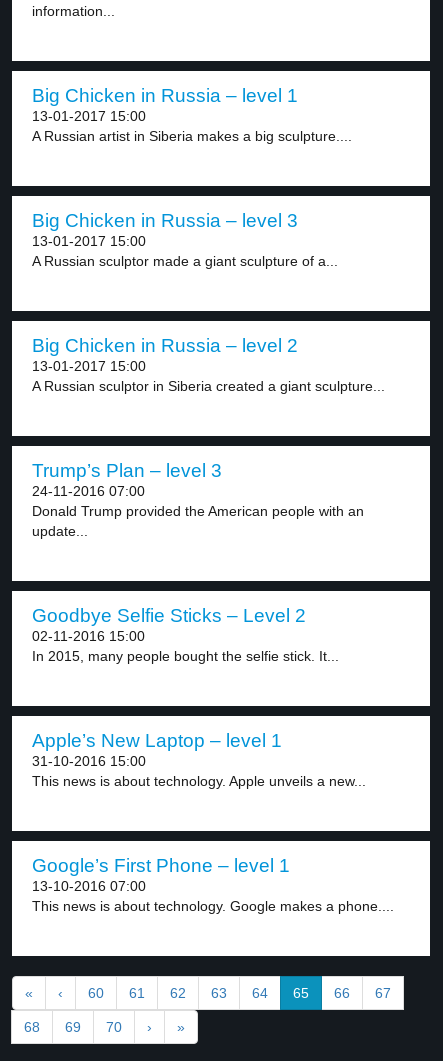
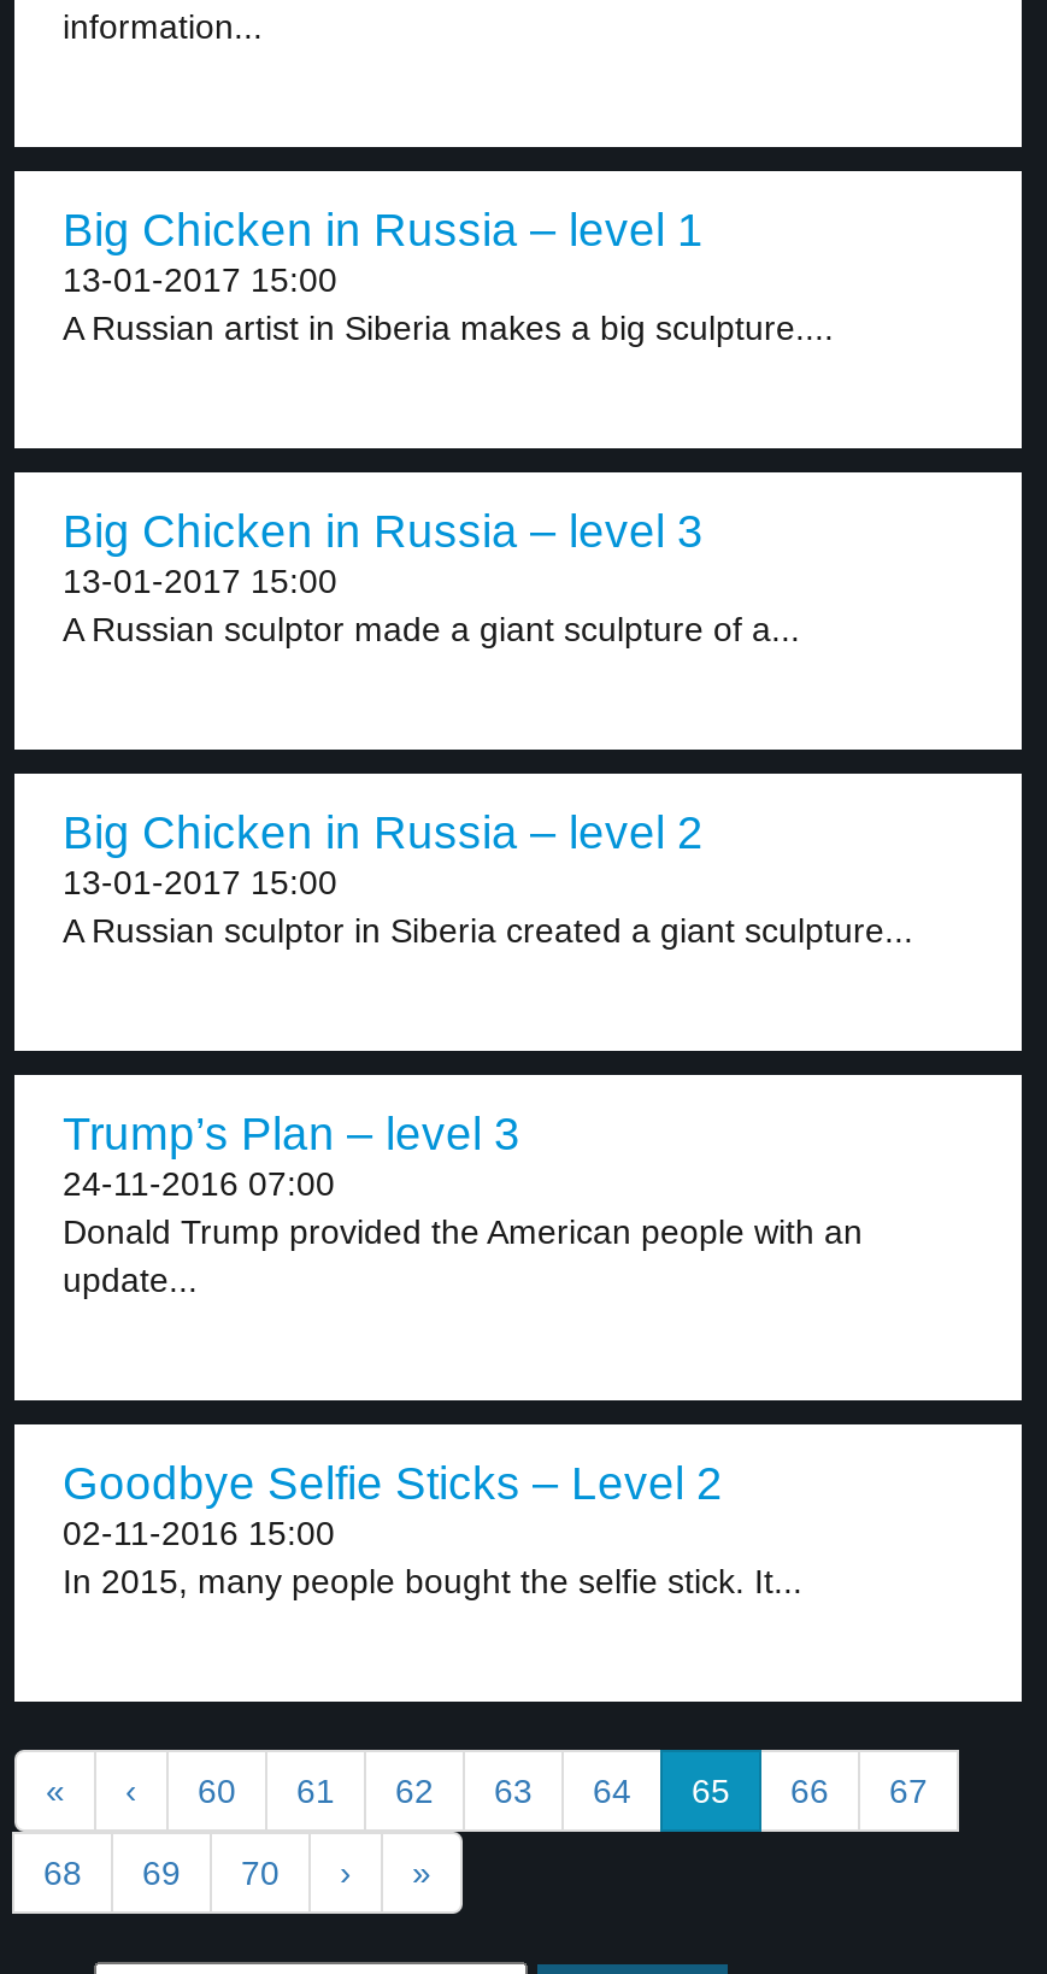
[32,730,366,789] Apple’s New Laptop – level 1 | 31-10-2016 15:00 | This news is about technology. Apple unveils a new... -> none
[32,855,394,914] Google’s First Phone – level 1 | 13-10-2016 07:00 | This news is about technology. Google makes a phone.... -> none

